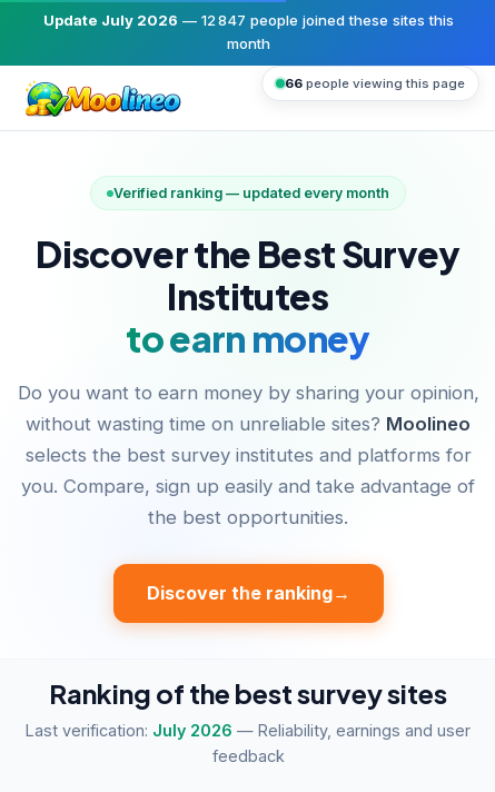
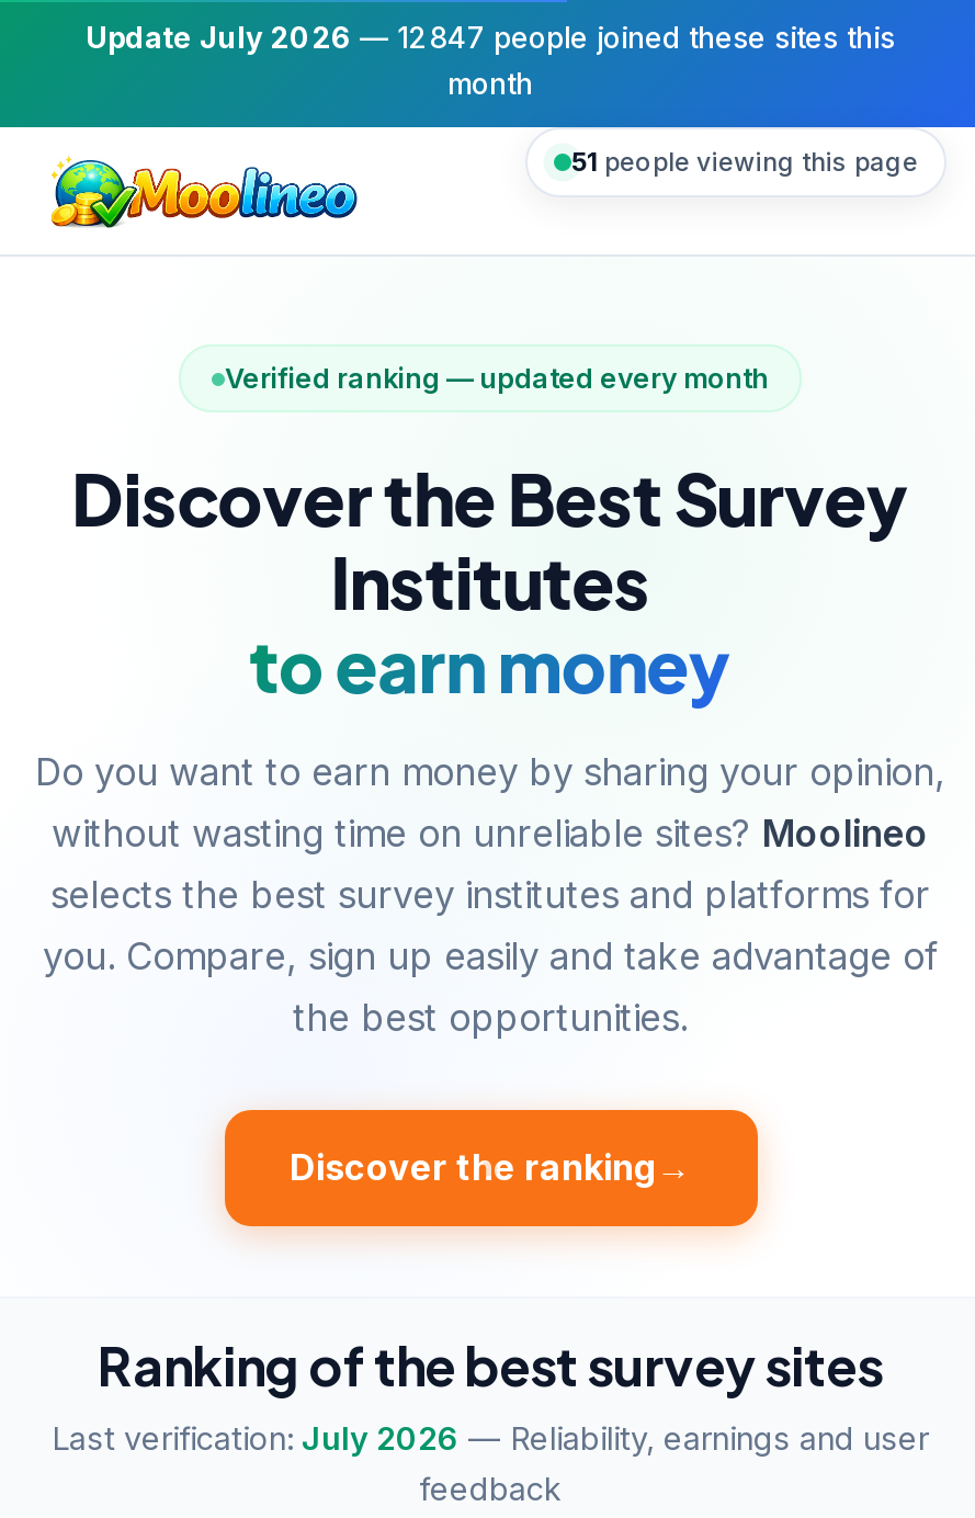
[285,76,465,91] 66 people viewing this page -> [571,147,918,178] 51 people viewing this page

